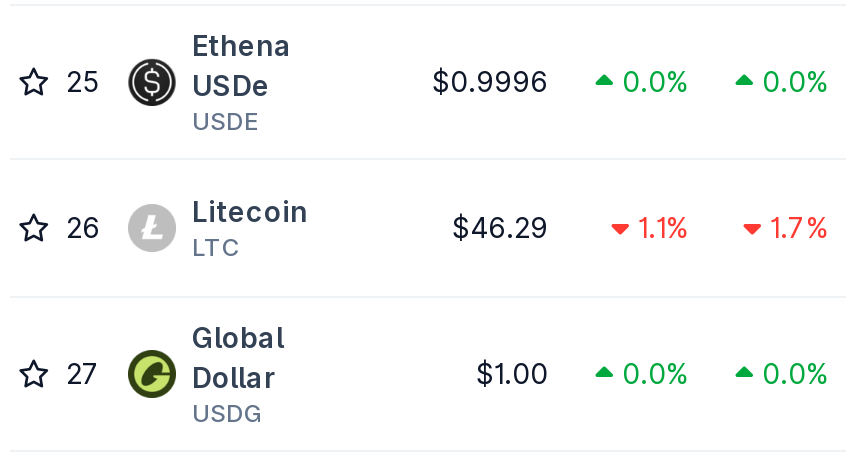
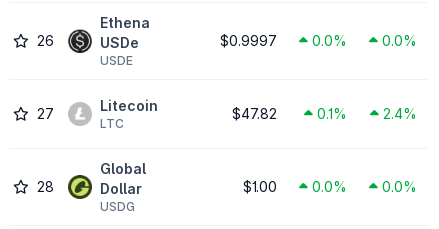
[66,64,100,98] 25 -> [37,32,54,49] 26
[432,64,548,98] $0.9996 -> [220,32,277,49] $0.9997
[66,210,100,244] 26 -> [37,105,54,122] 27
[452,210,548,244] $46.29 -> [232,105,277,122] $47.82
[638,210,688,244] 1.1% -> [317,105,347,122] 0.1%
[770,210,828,244] 1.7% -> [383,105,417,122] 2.4%
[66,356,100,390] 27 -> [37,178,54,195] 28

